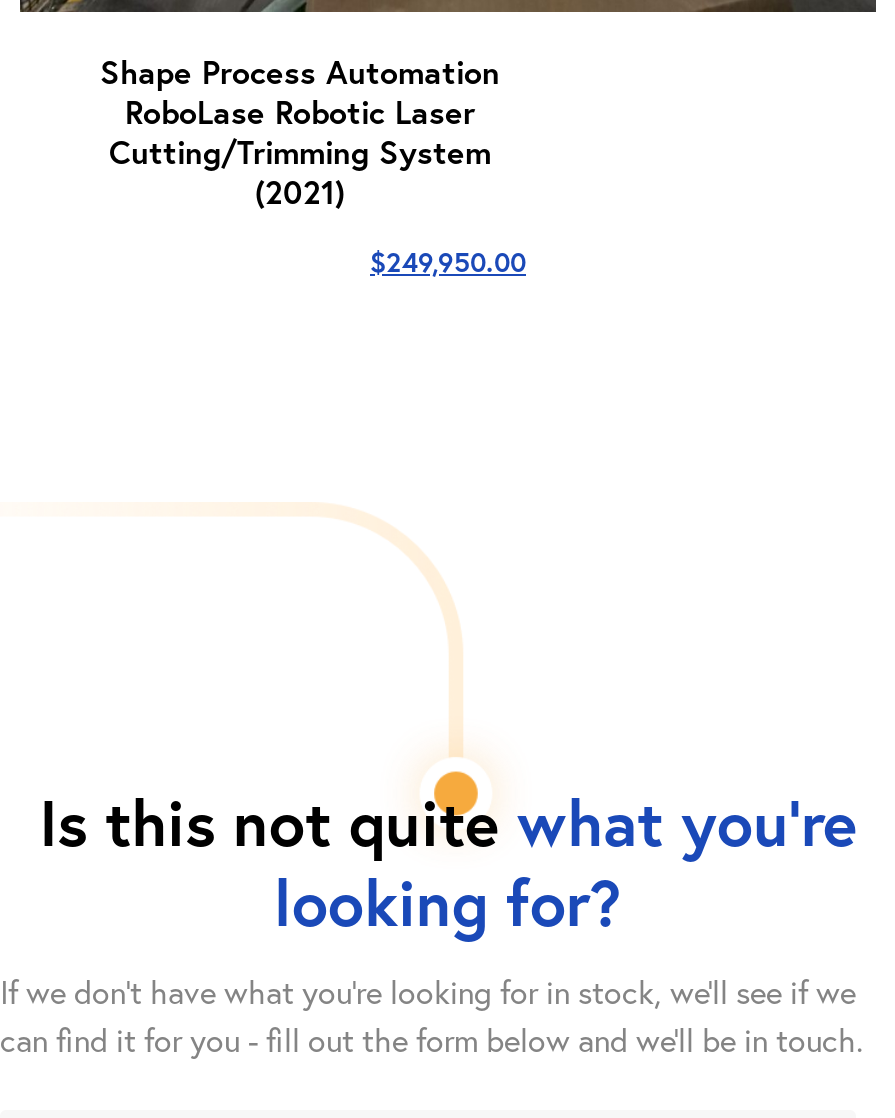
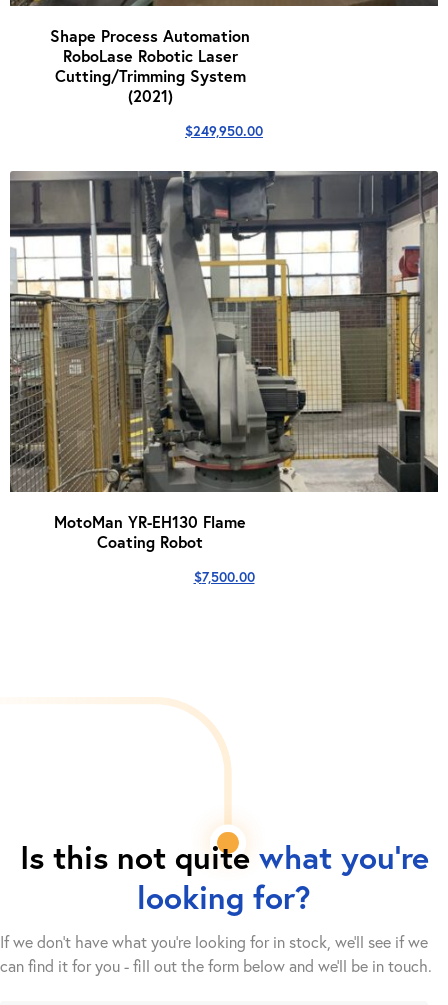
none -> [9,170,439,586] [image] | MotoMan YR-EH130 Flame | Coating Robot | $7,500.00

